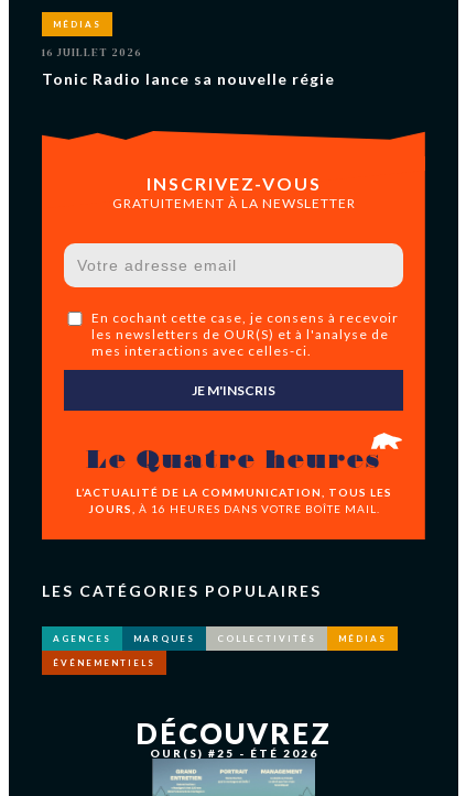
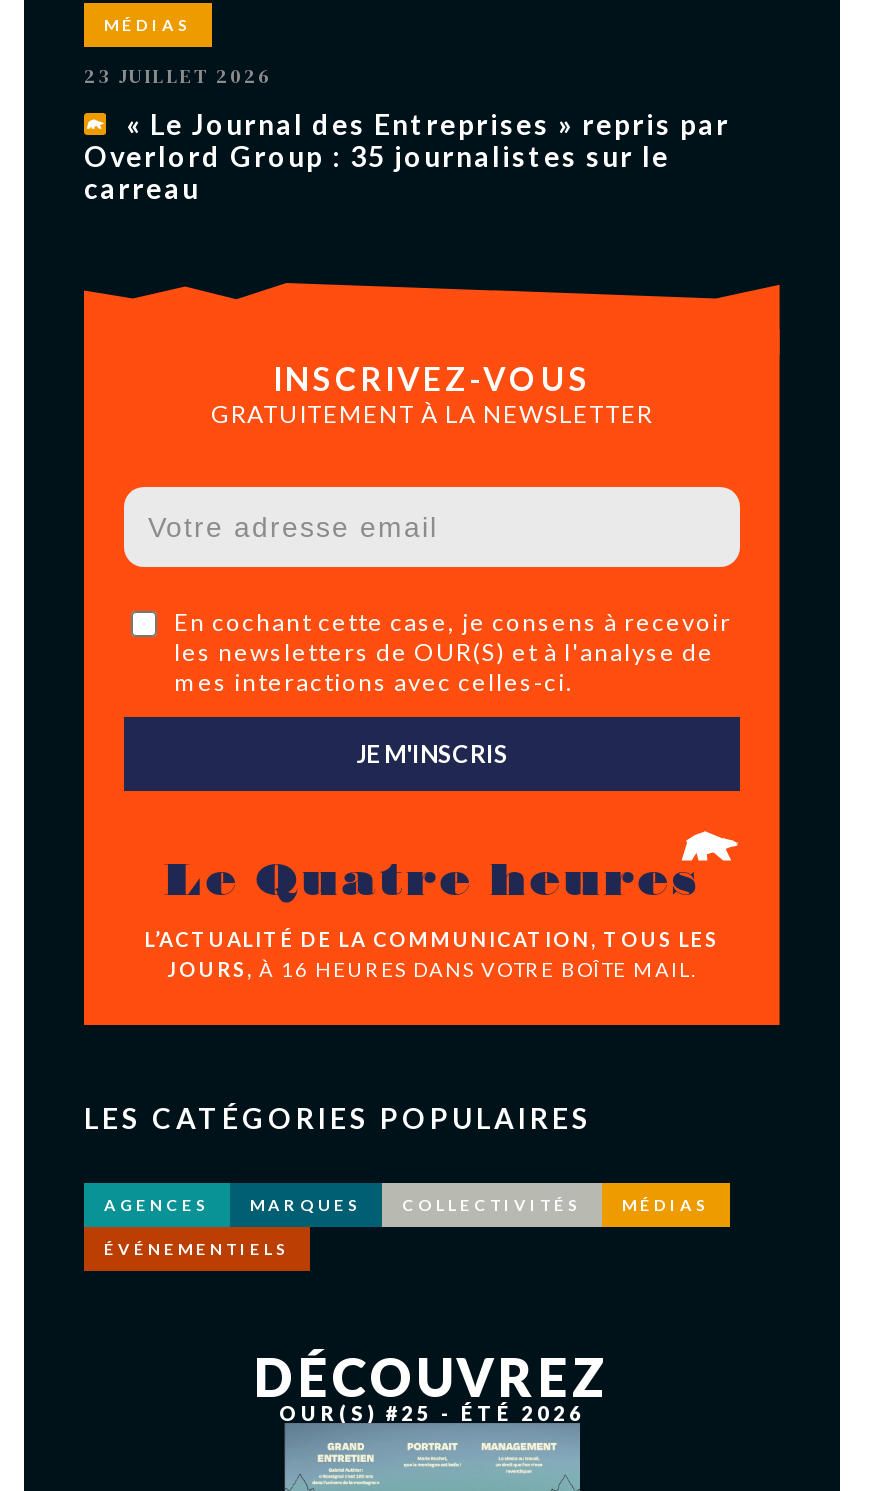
[42,45,142,59] 16 JUILLET 2026 -> [84,63,272,89] 23 JUILLET 2026
[42,69,335,88] Tonic Radio lance sa nouvelle régie -> [84,107,730,205] « Le Journal des Entreprises » repris par | Overlord Group : 35 journalistes sur le | carreau

